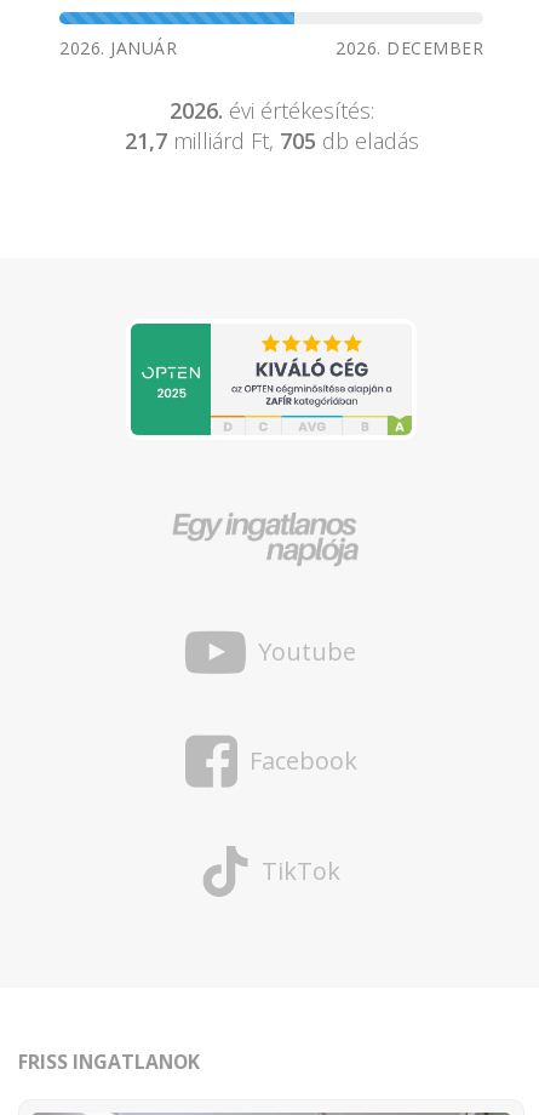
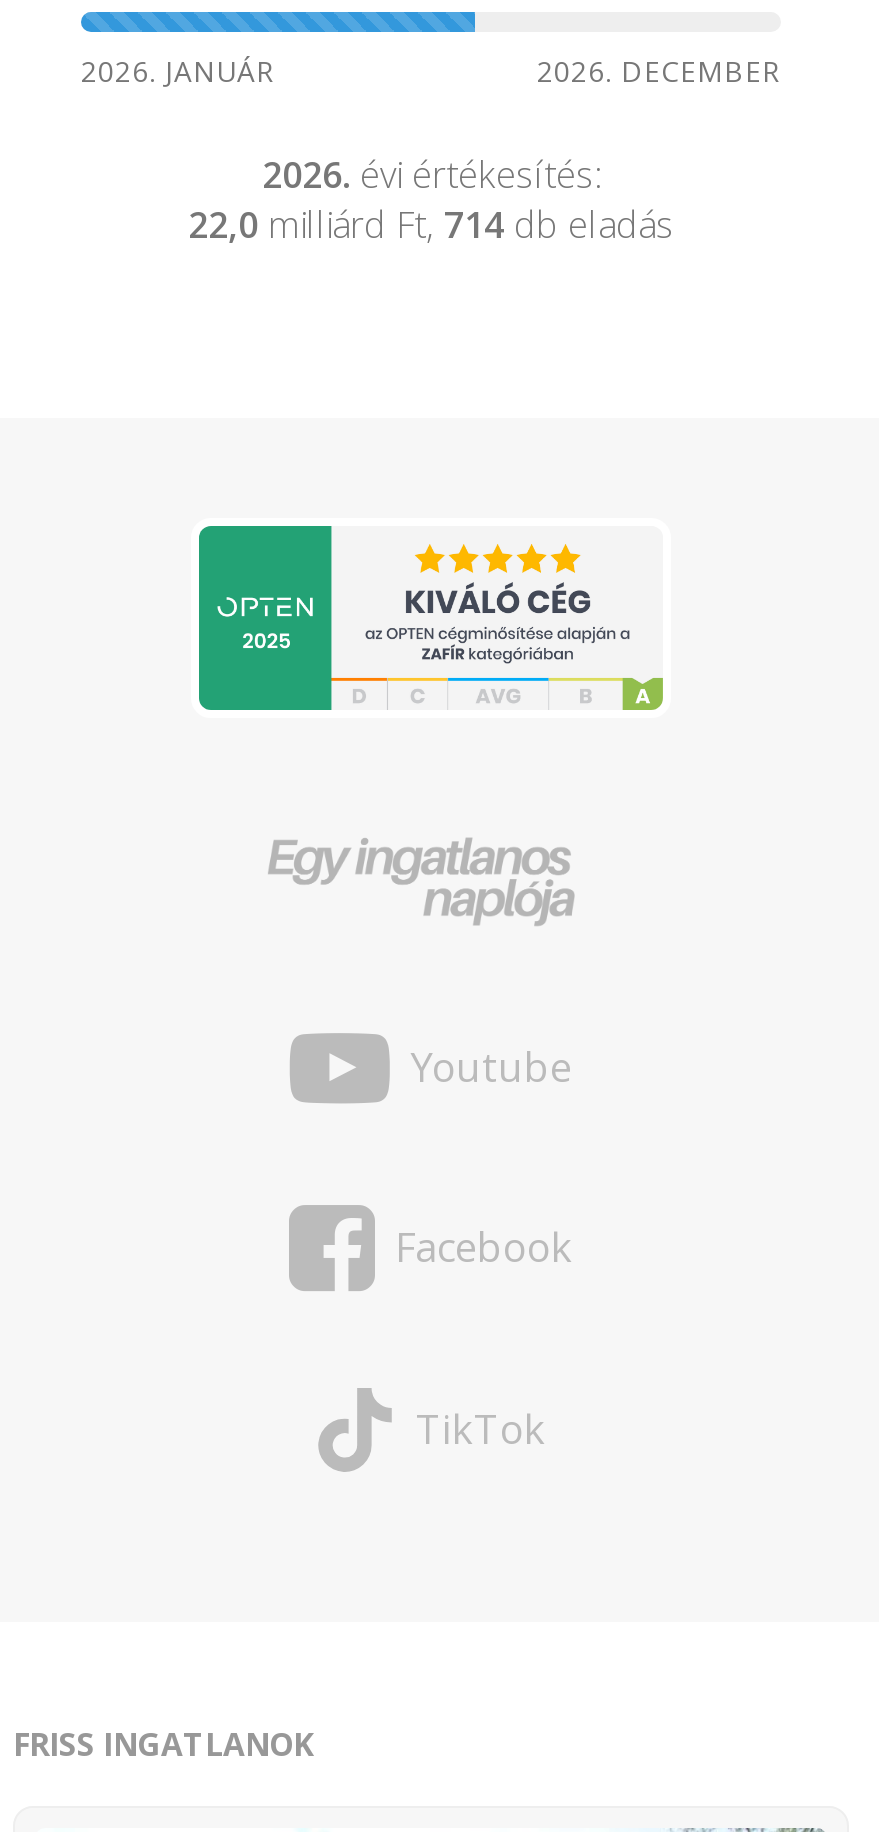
[124,126,418,155] 21,7 milliárd Ft, 705 db eladás -> [188,200,674,248] 22,0 milliárd Ft, 714 db eladás

